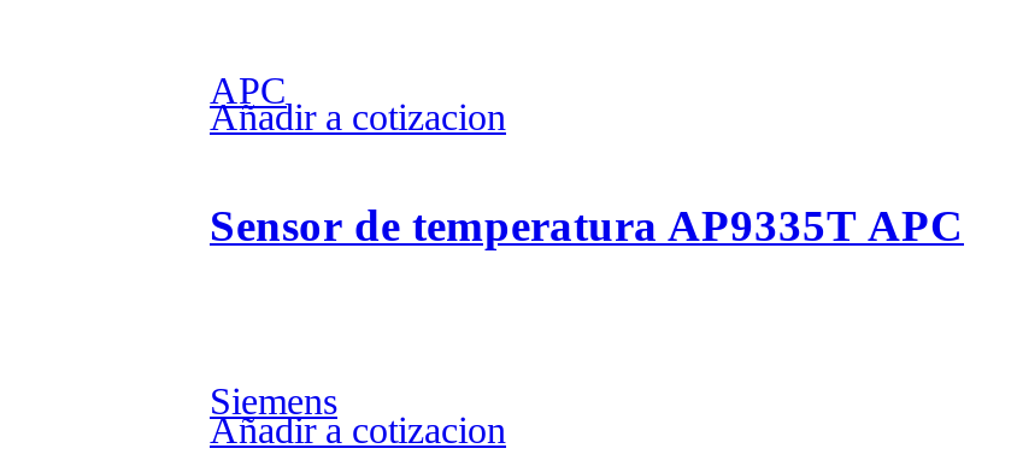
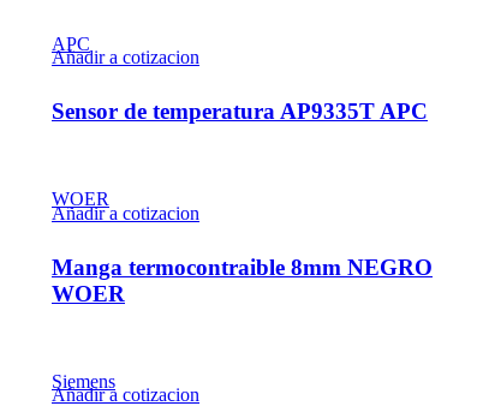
none -> [52,189,433,306] WOER | Añadir a cotizacion | Manga termocontraible 8mm NEGRO | WOER

